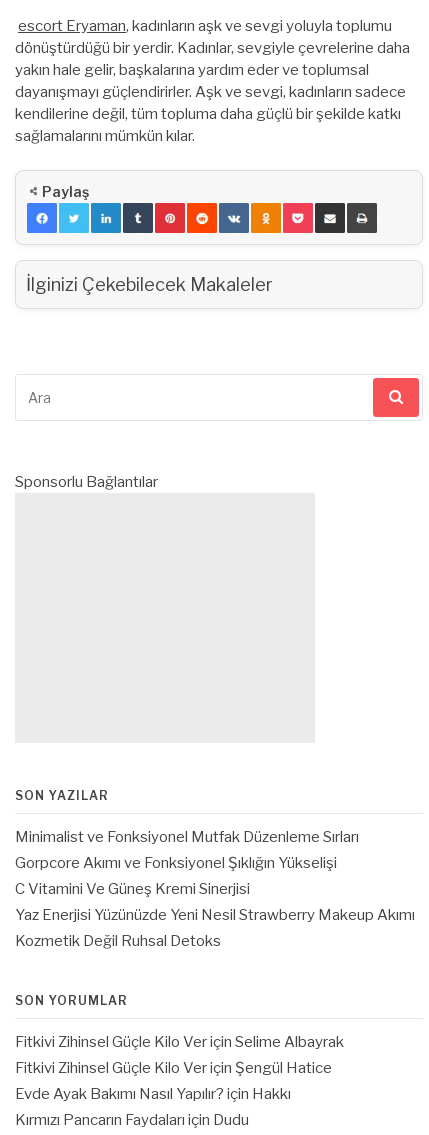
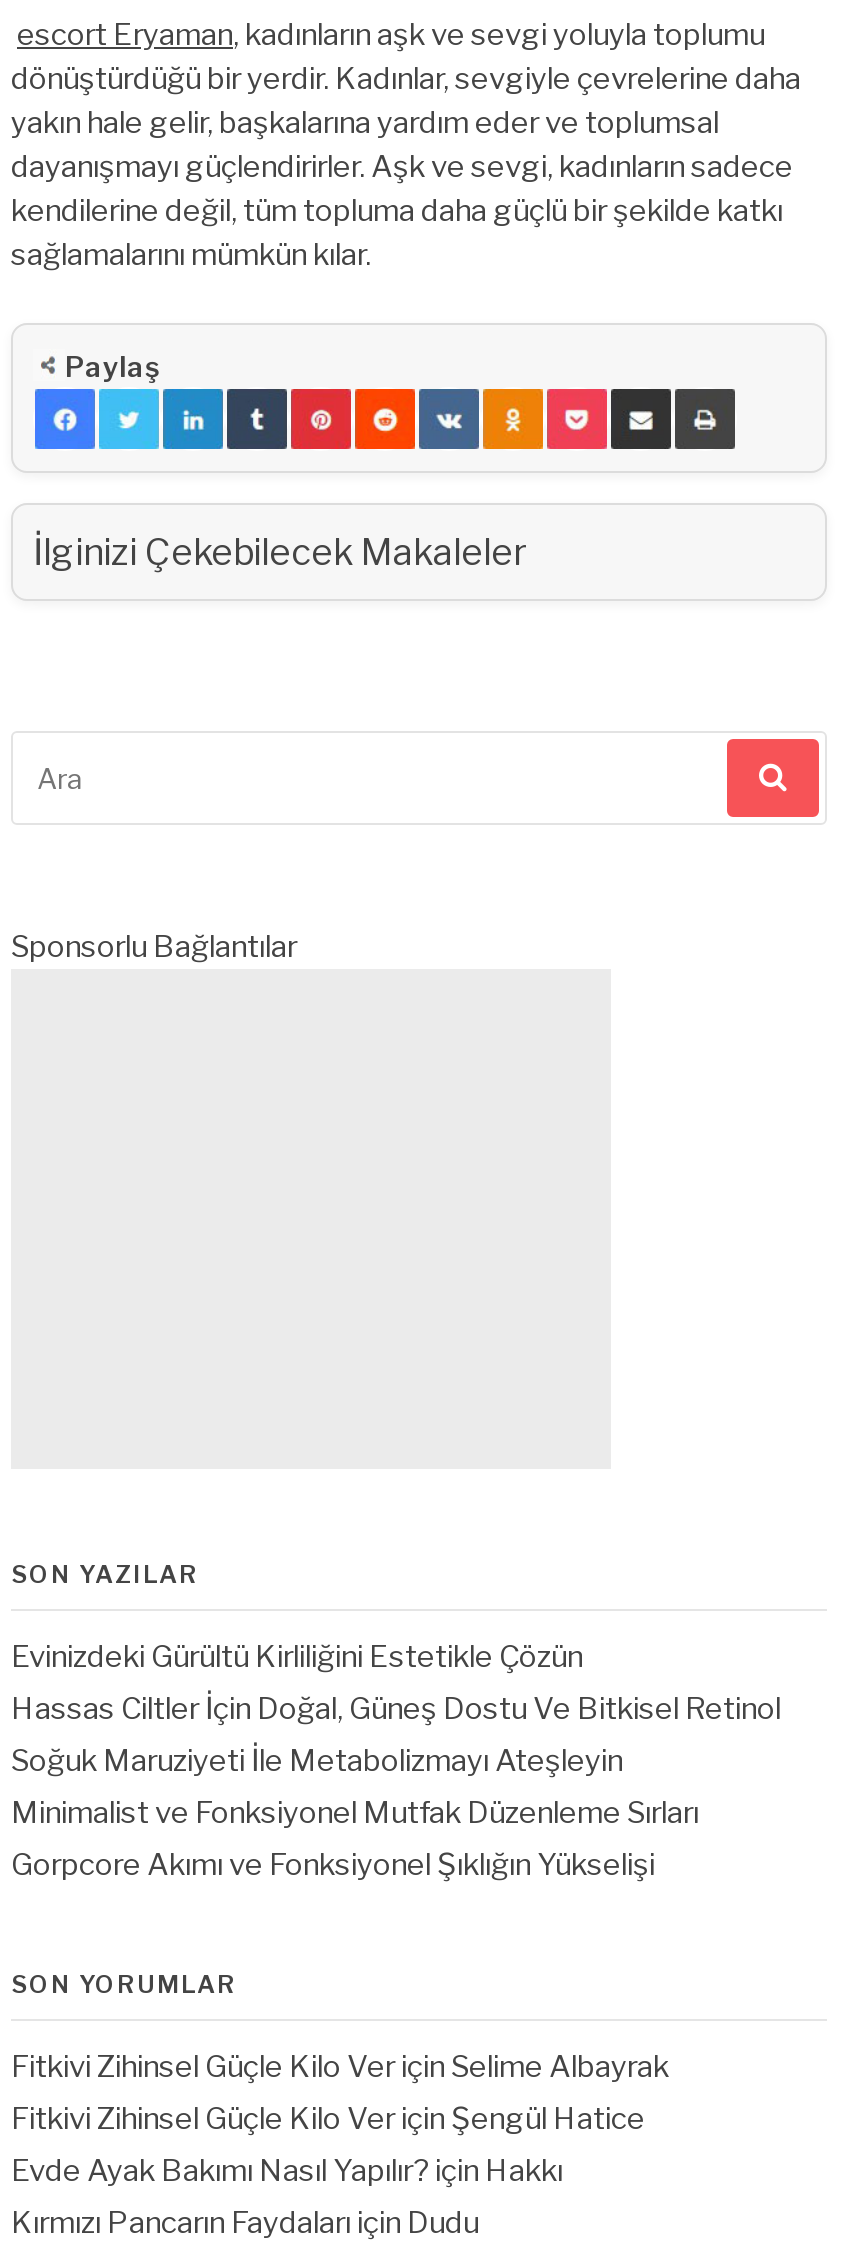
none -> [11,1639,781,1779] Evinizdeki Gürültü Kirliliğini Estetikle Çözün | Hassas Ciltler İçin Doğal, Güneş Dostu Ve Bitkisel Retinol | Soğuk Maruziyeti İle Metabolizmayı Ateşleyin
moved [15,828,359,872] -> [11,1795,699,1883]: Minimalist ve Fonksiyonel Mutfak Düzenleme Sırları | Gorpcore Akımı ve Fonksiyonel Şıklığın Yükselişi
[15,880,415,950] C Vitamini Ve Güneş Kremi Sinerjisi | Yaz Enerjisi Yüzünüzde Yeni Nesil Strawberry Makeup Akımı | Kozmetik Değil Ruhsal Detoks -> none

